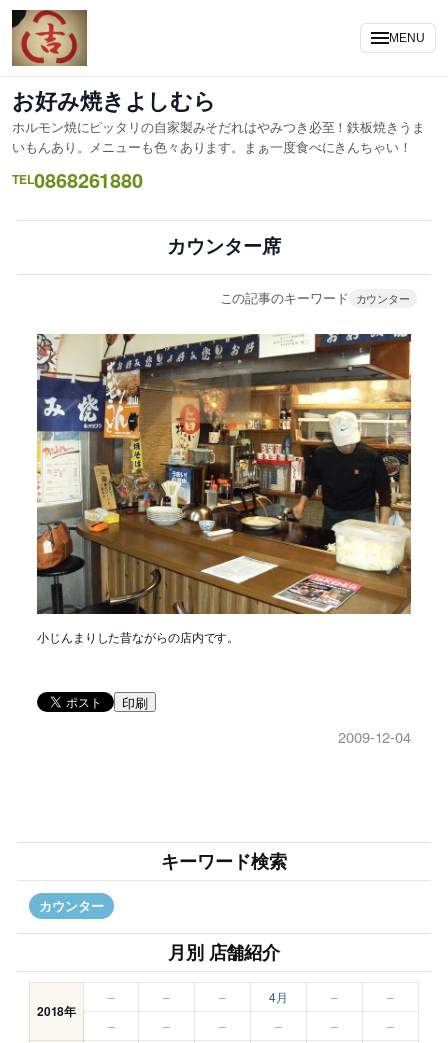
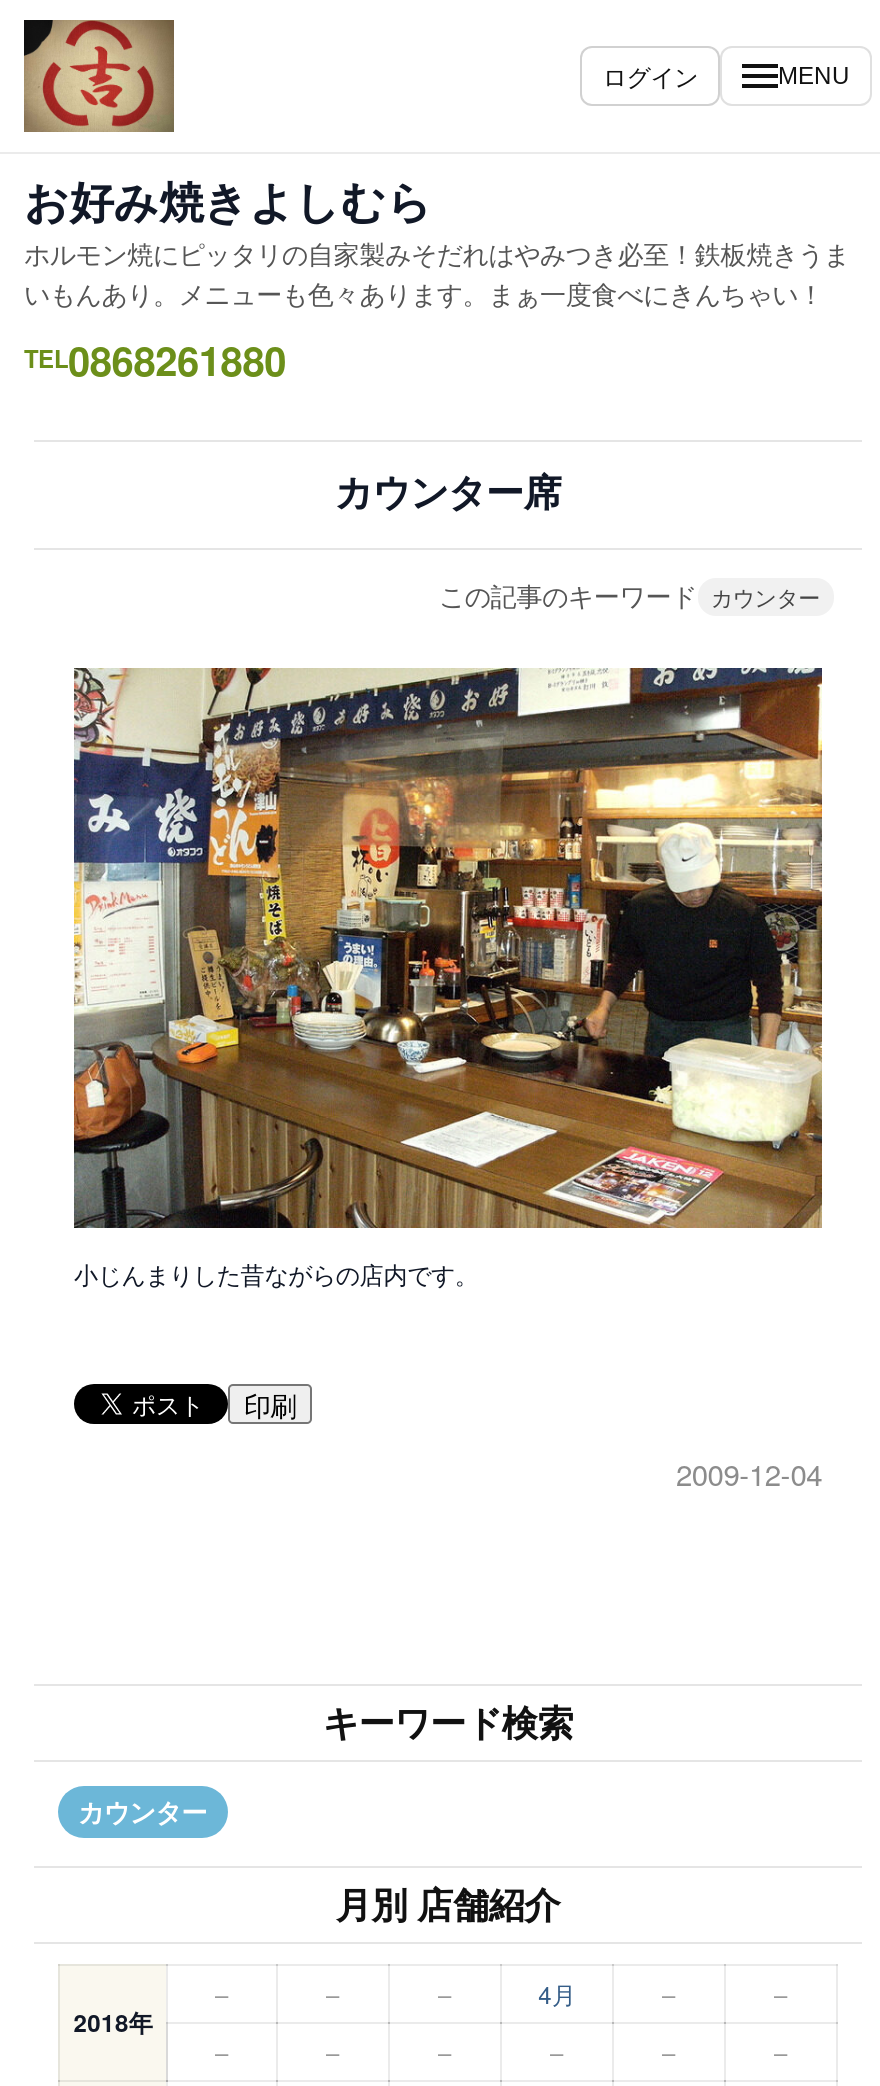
none -> [603,58,698,92] ログイン

